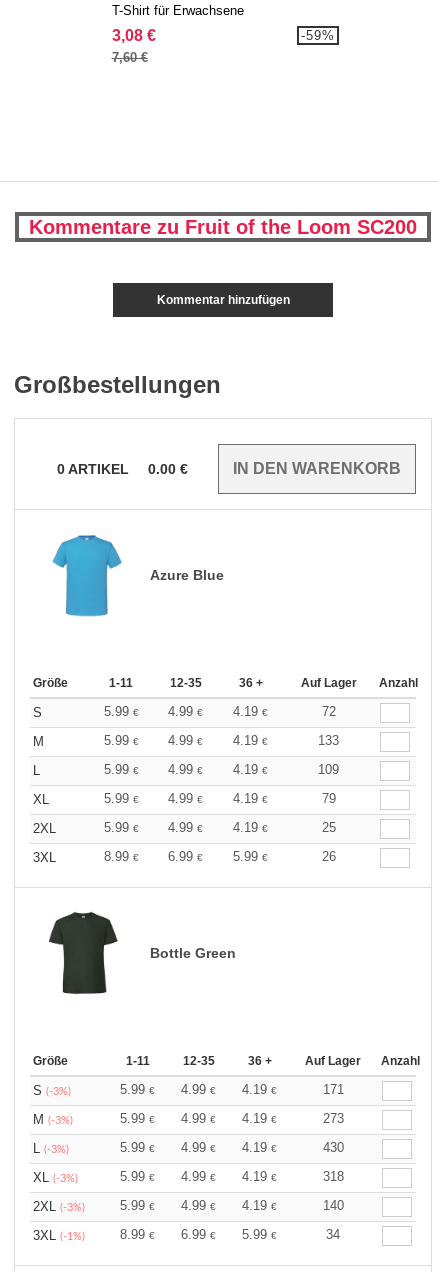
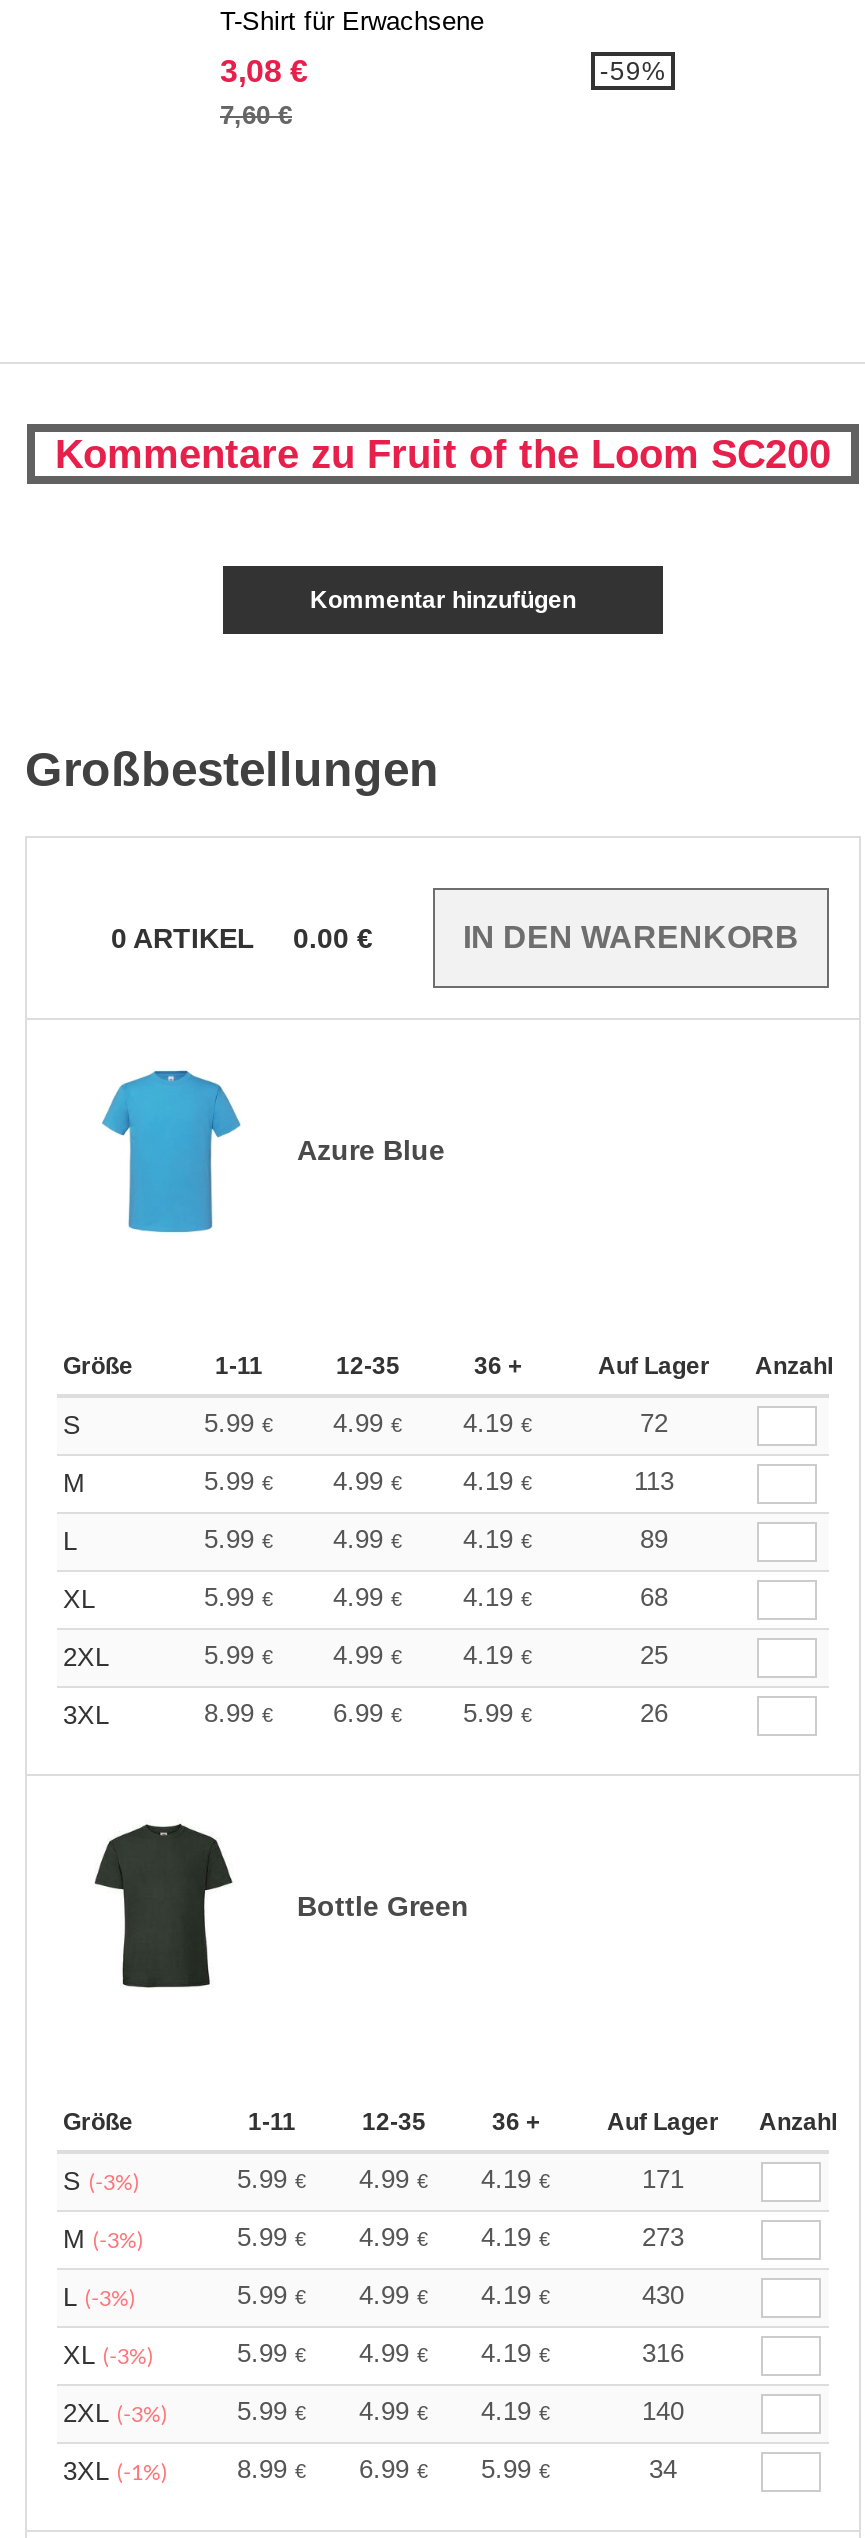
[318,733,339,748] 133 -> [634,1466,674,1496] 113
[318,762,339,777] 109 -> [640,1524,668,1554] 89
[321,791,335,806] 79 -> [640,1582,668,1612] 68
[322,1169,343,1184] 318 -> [642,2338,684,2368] 316

